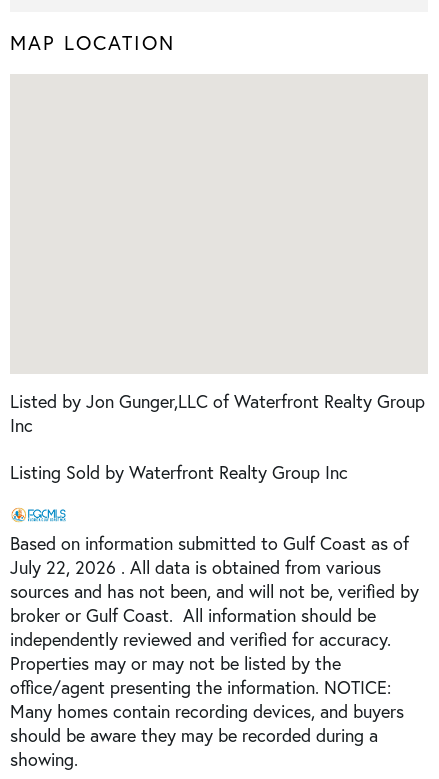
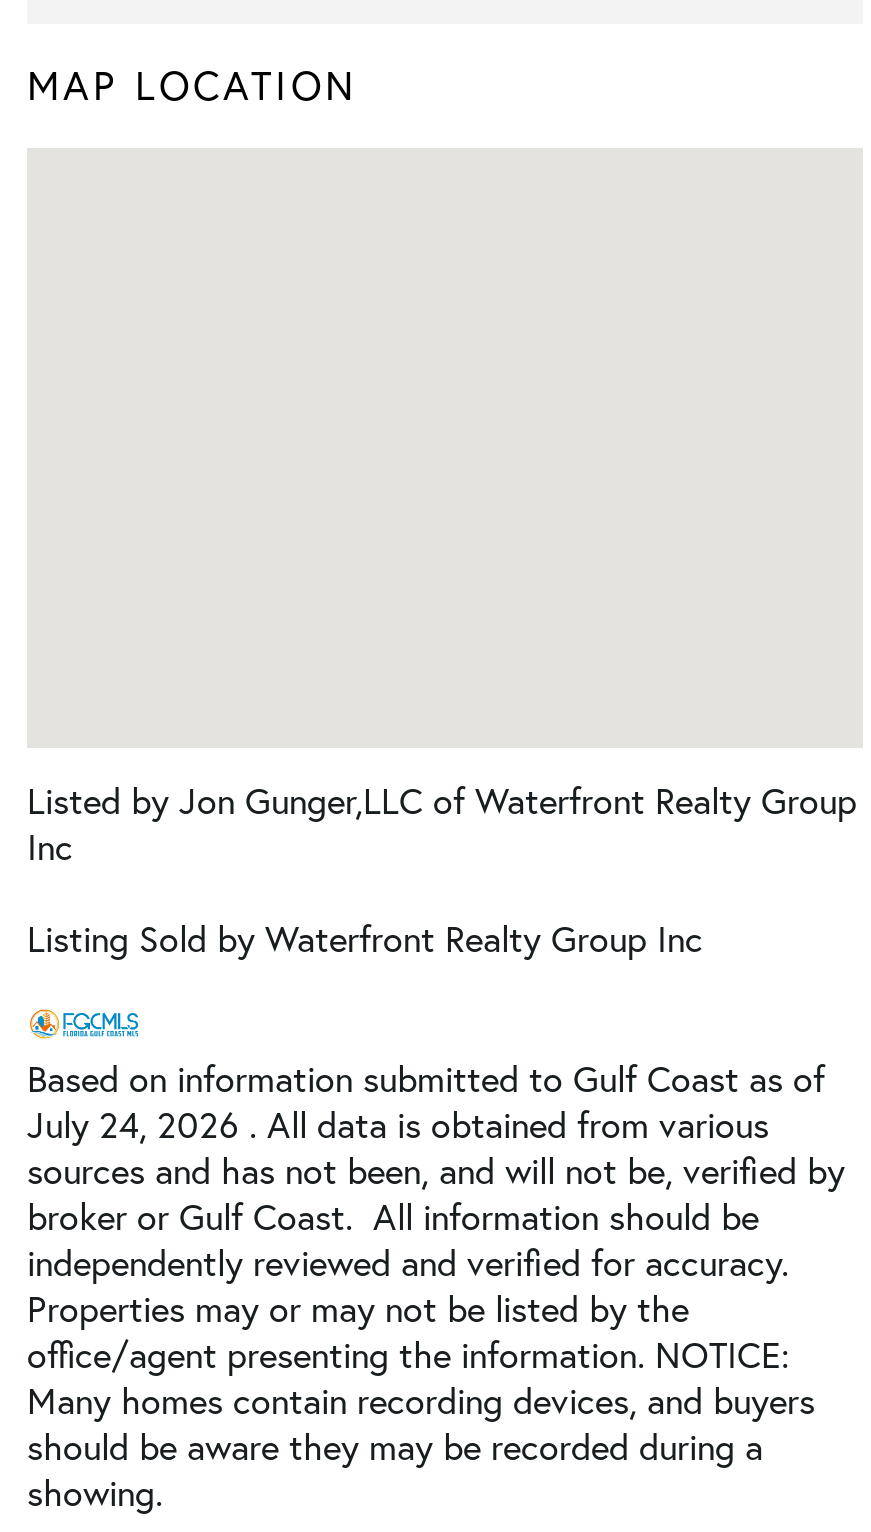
[10,555,381,579] July 22, 2026 . All data is obtained from various -> [27,1101,769,1147] July 24, 2026 . All data is obtained from various

